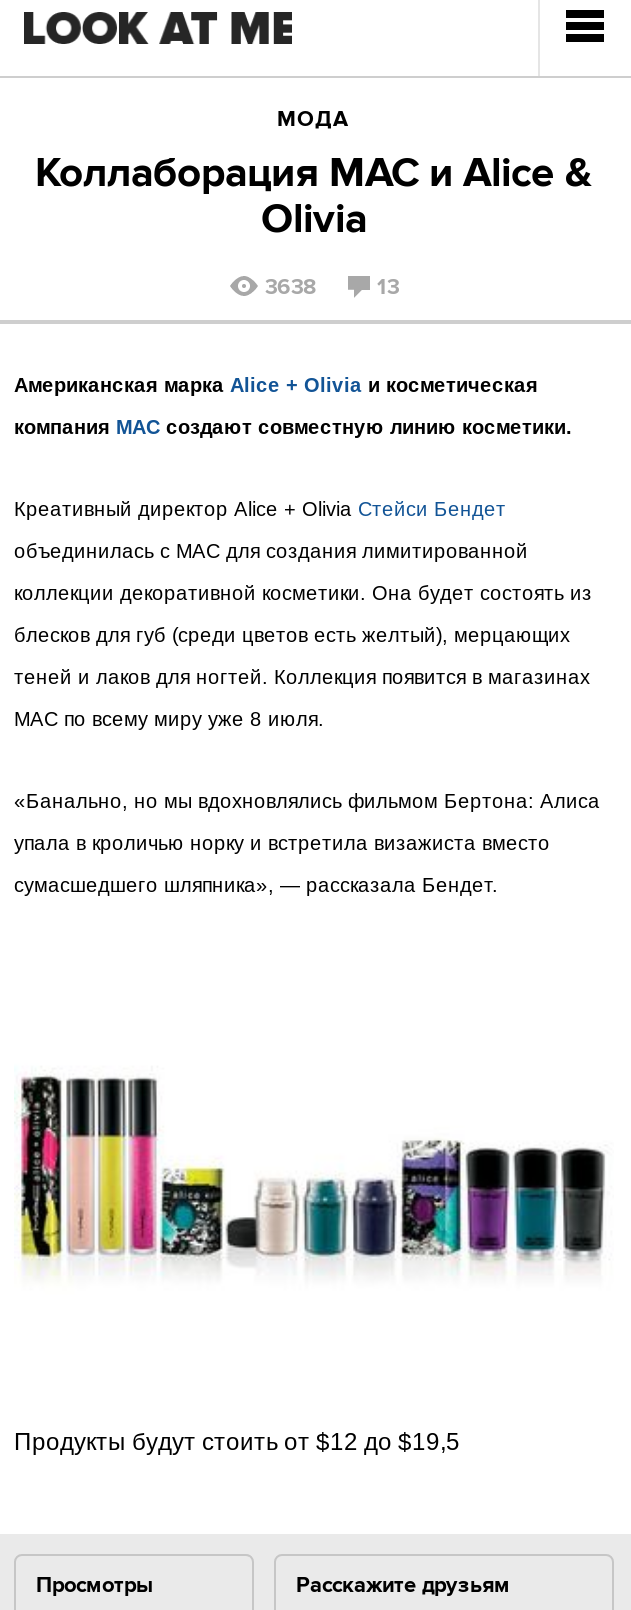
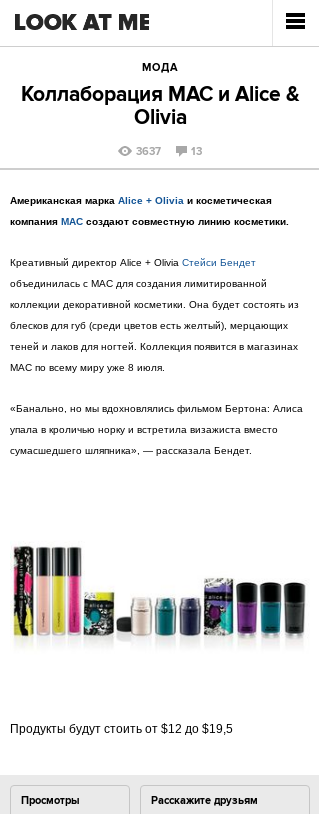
[265,274,317,302] 3638 -> [136,145,161,159] 3637

